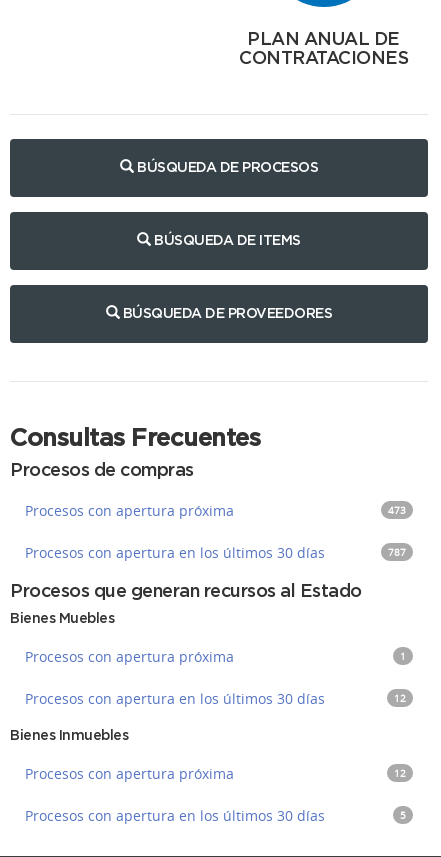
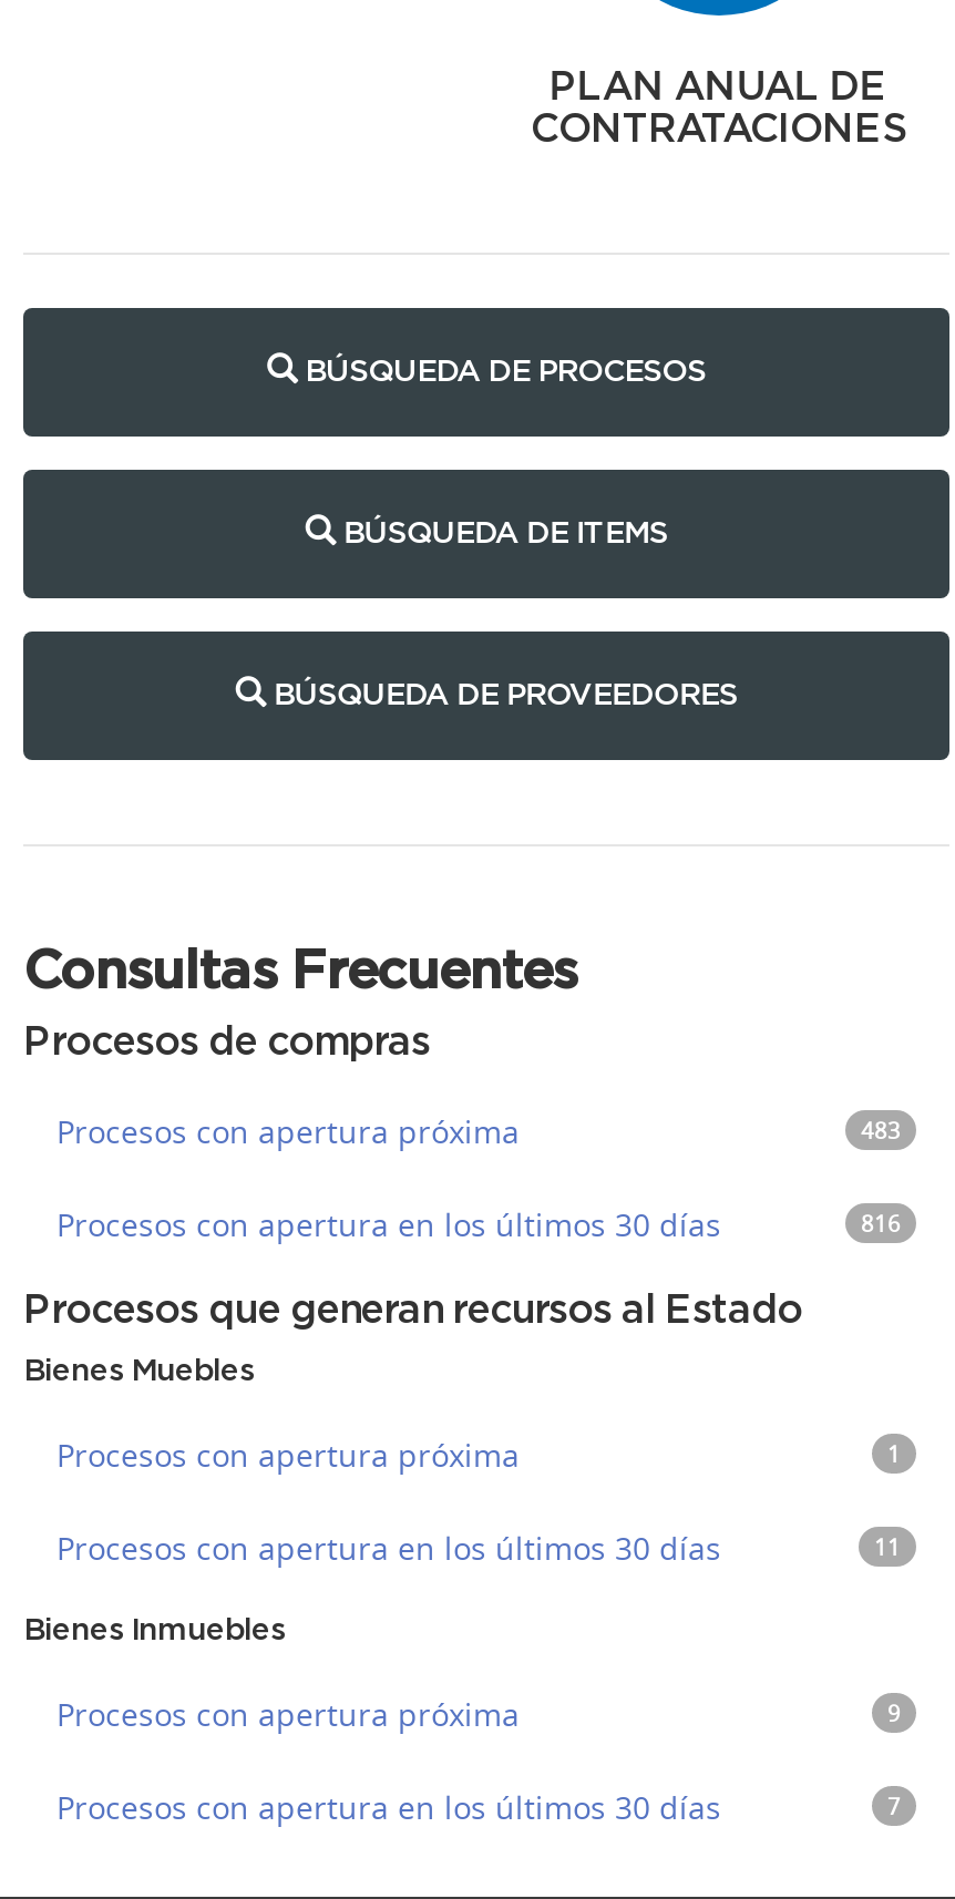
[388,503,406,517] 473 -> [861,1115,901,1146] 483
[388,545,406,559] 787 -> [861,1209,901,1240] 816
[394,691,406,705] 12 -> [874,1532,901,1563] 11
[394,766,406,780] 12 -> [887,1698,901,1729] 9
[400,808,406,822] 5 -> [887,1791,901,1822] 7

